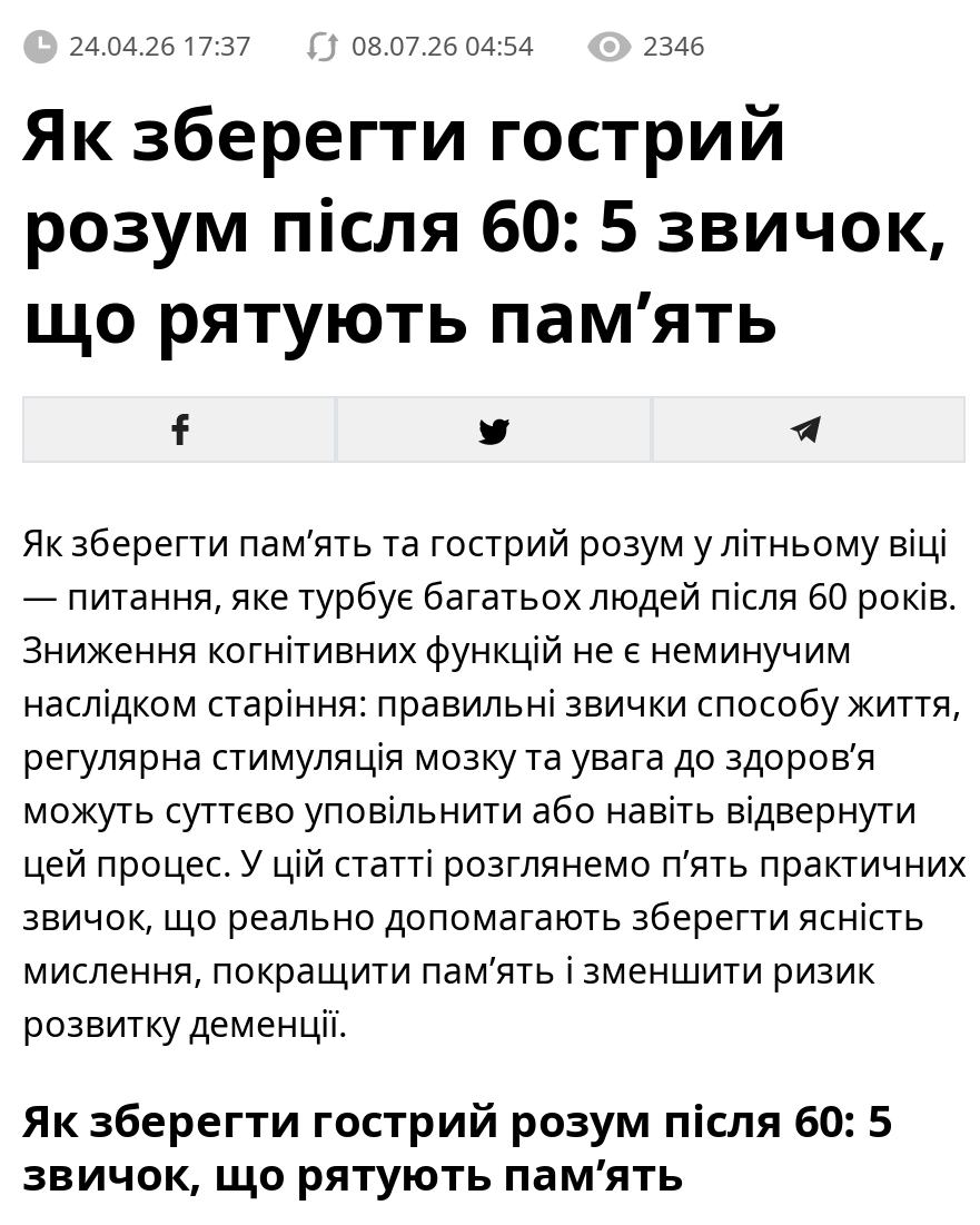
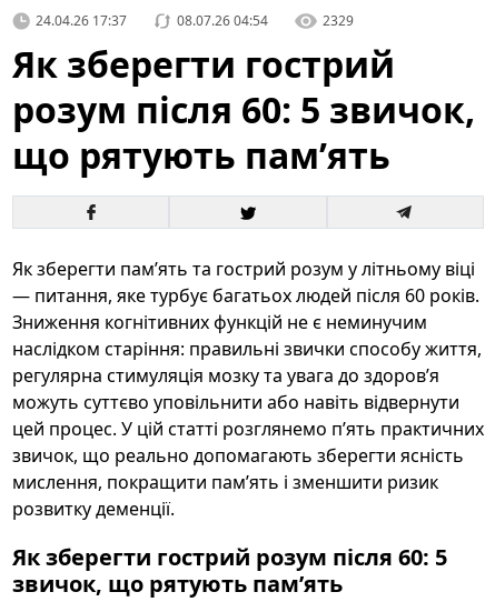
[643,27,705,65] 2346 -> [323,11,354,30] 2329

